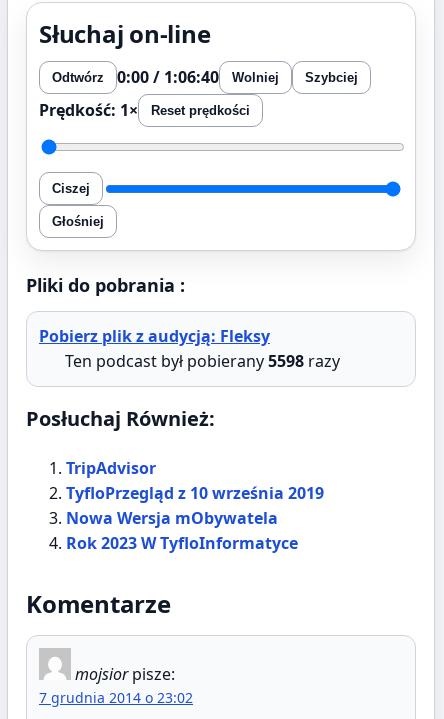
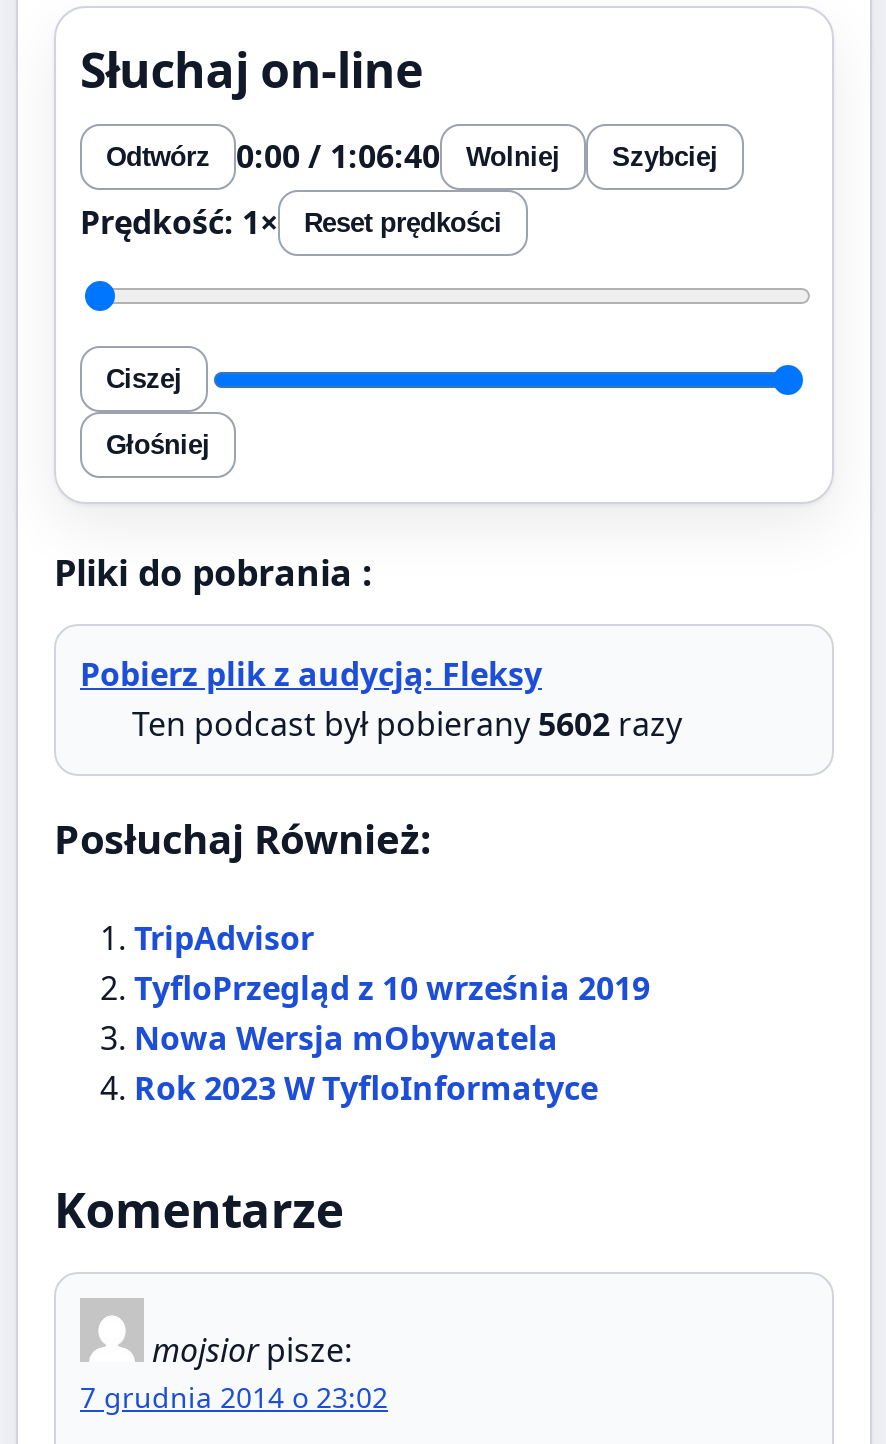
[65,350,340,372] Ten podcast był pobierany 5598 razy -> [132,702,682,746] Ten podcast był pobierany 5602 razy

